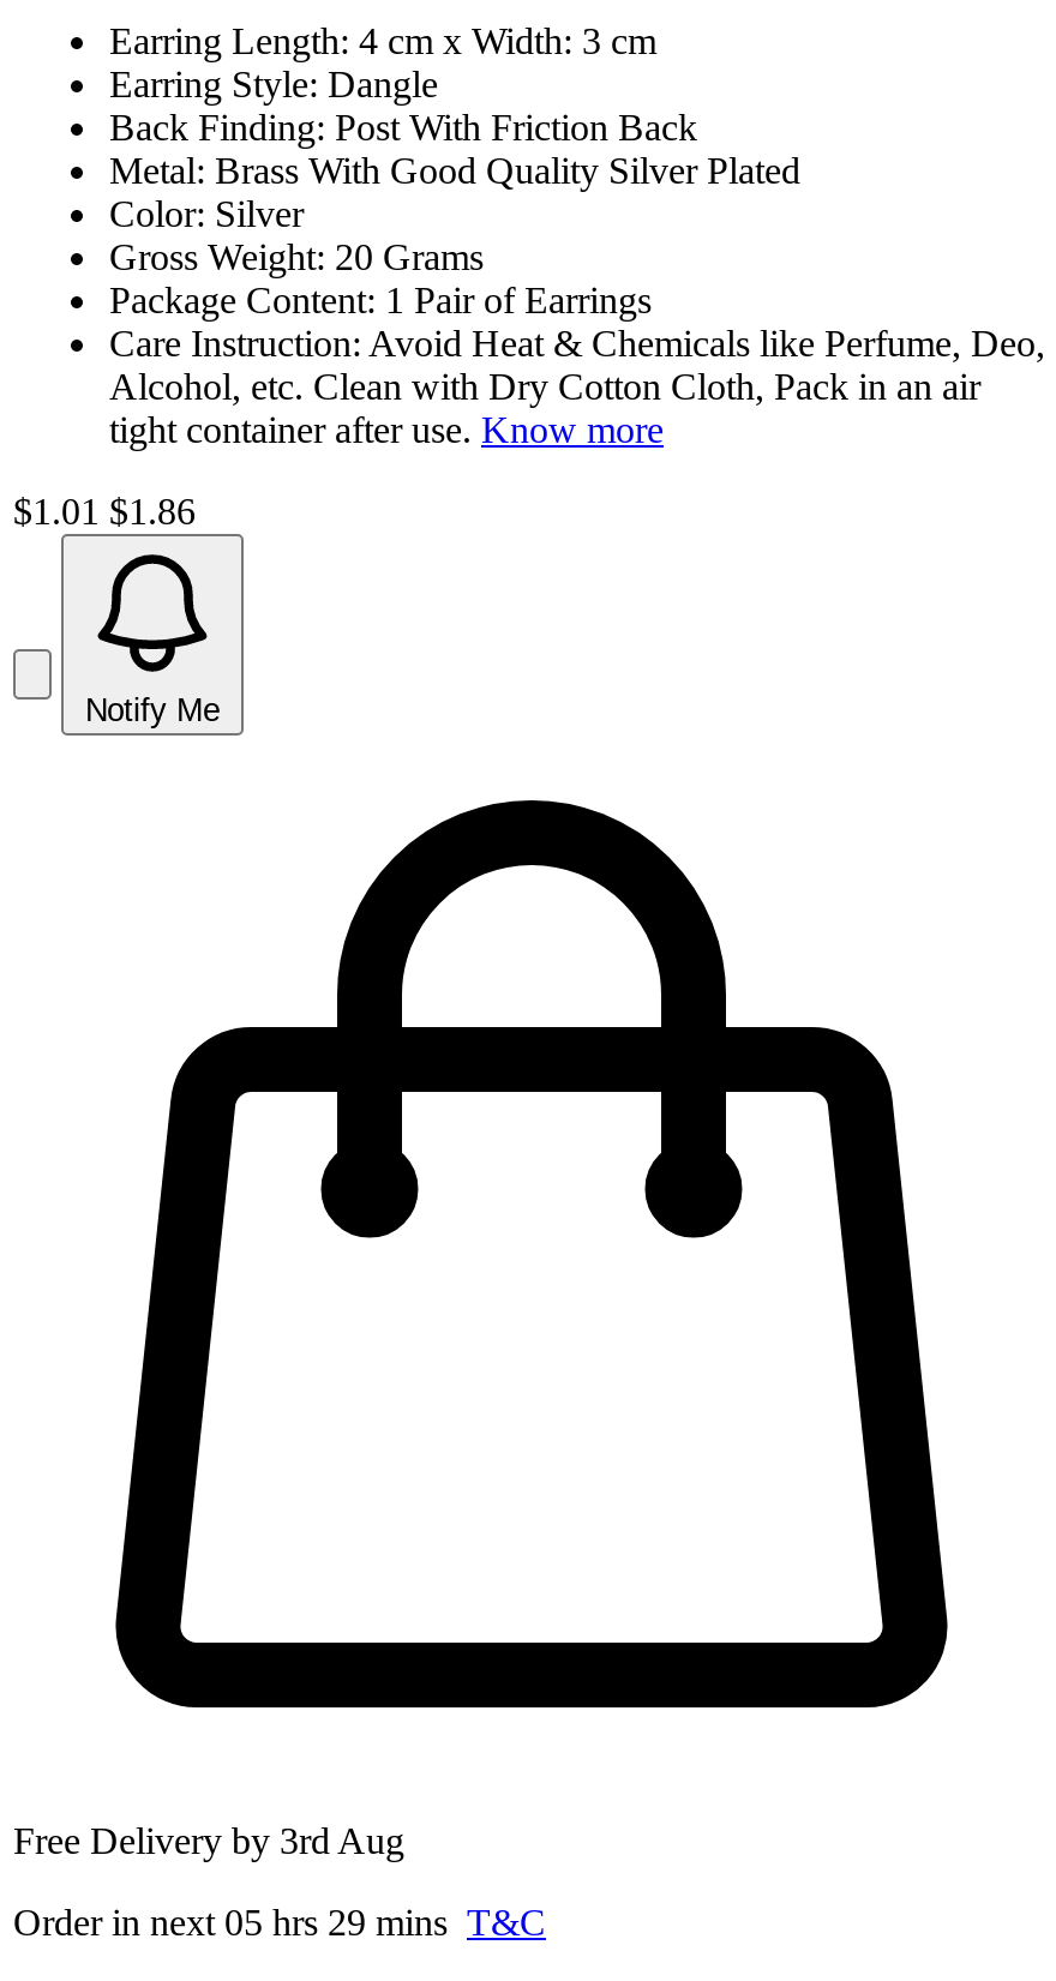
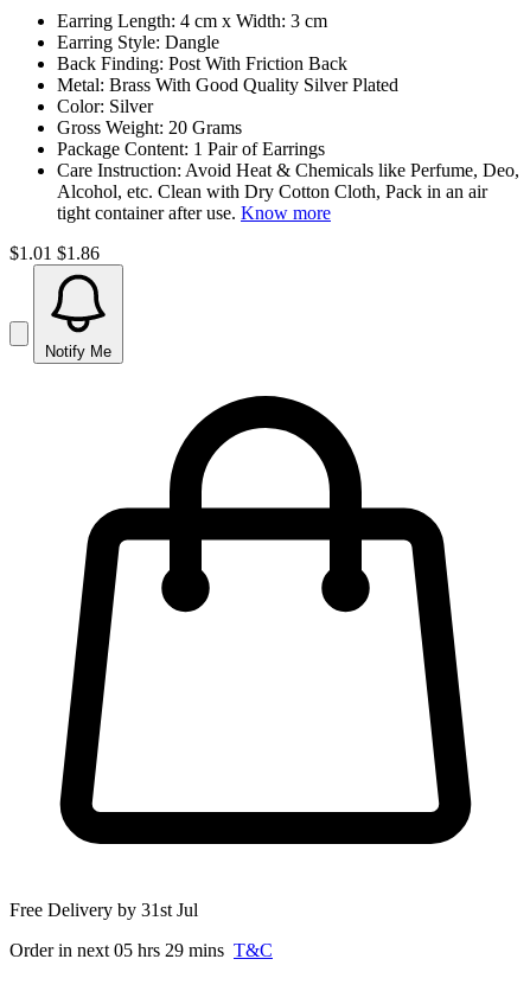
[13,1821,404,1862] Free Delivery by 3rd Aug -> [9,900,198,920] Free Delivery by 31st Jul

